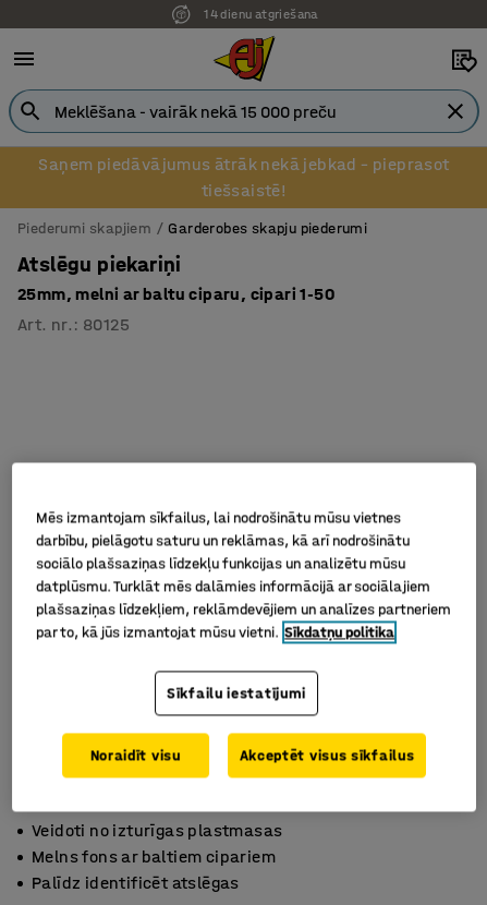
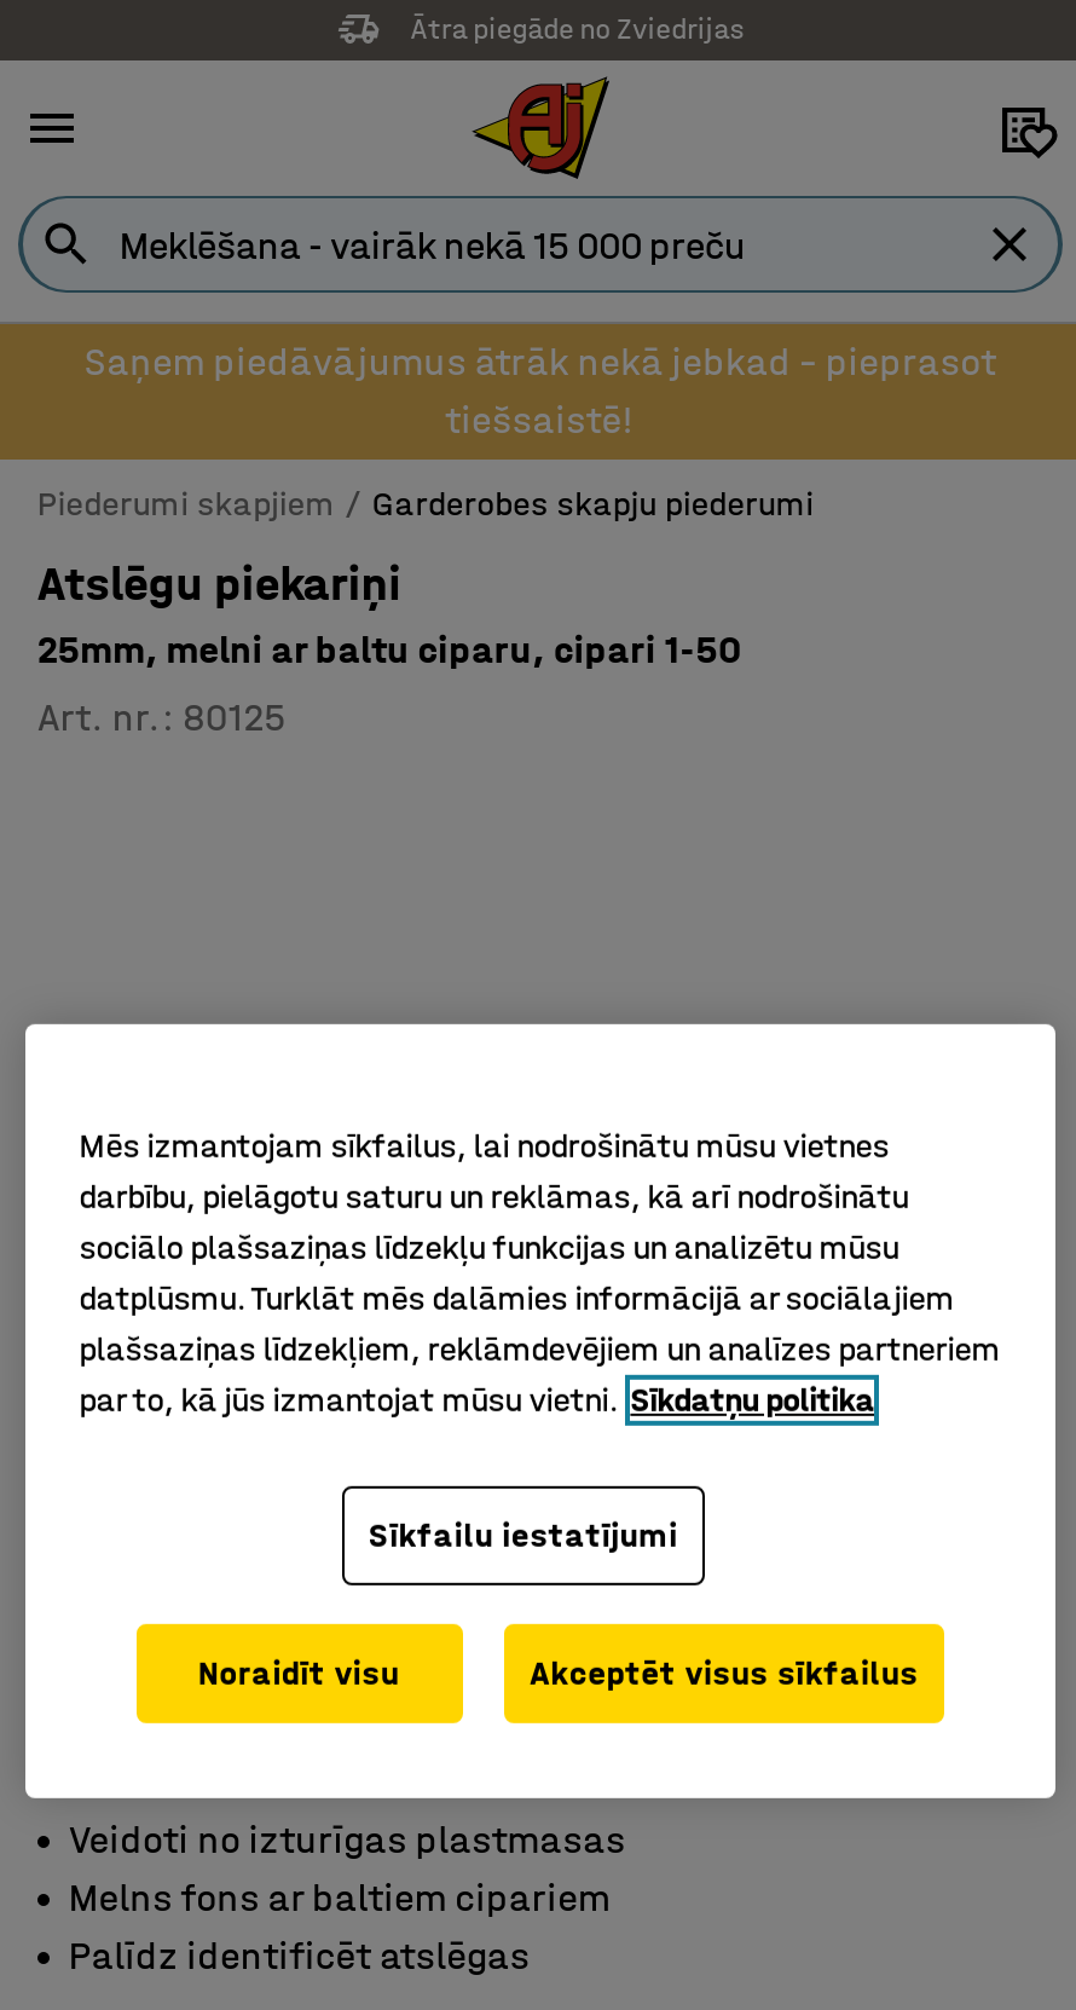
[204,7,317,22] 14 dienu atgriešana -> [410,12,744,46] Ātra piegāde no Zviedrijas

